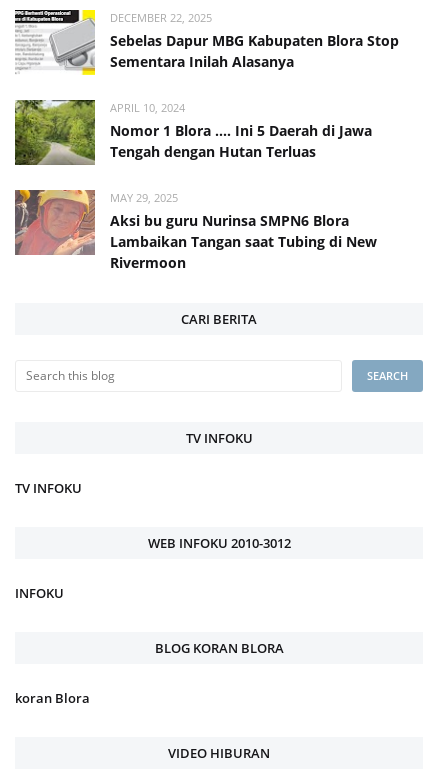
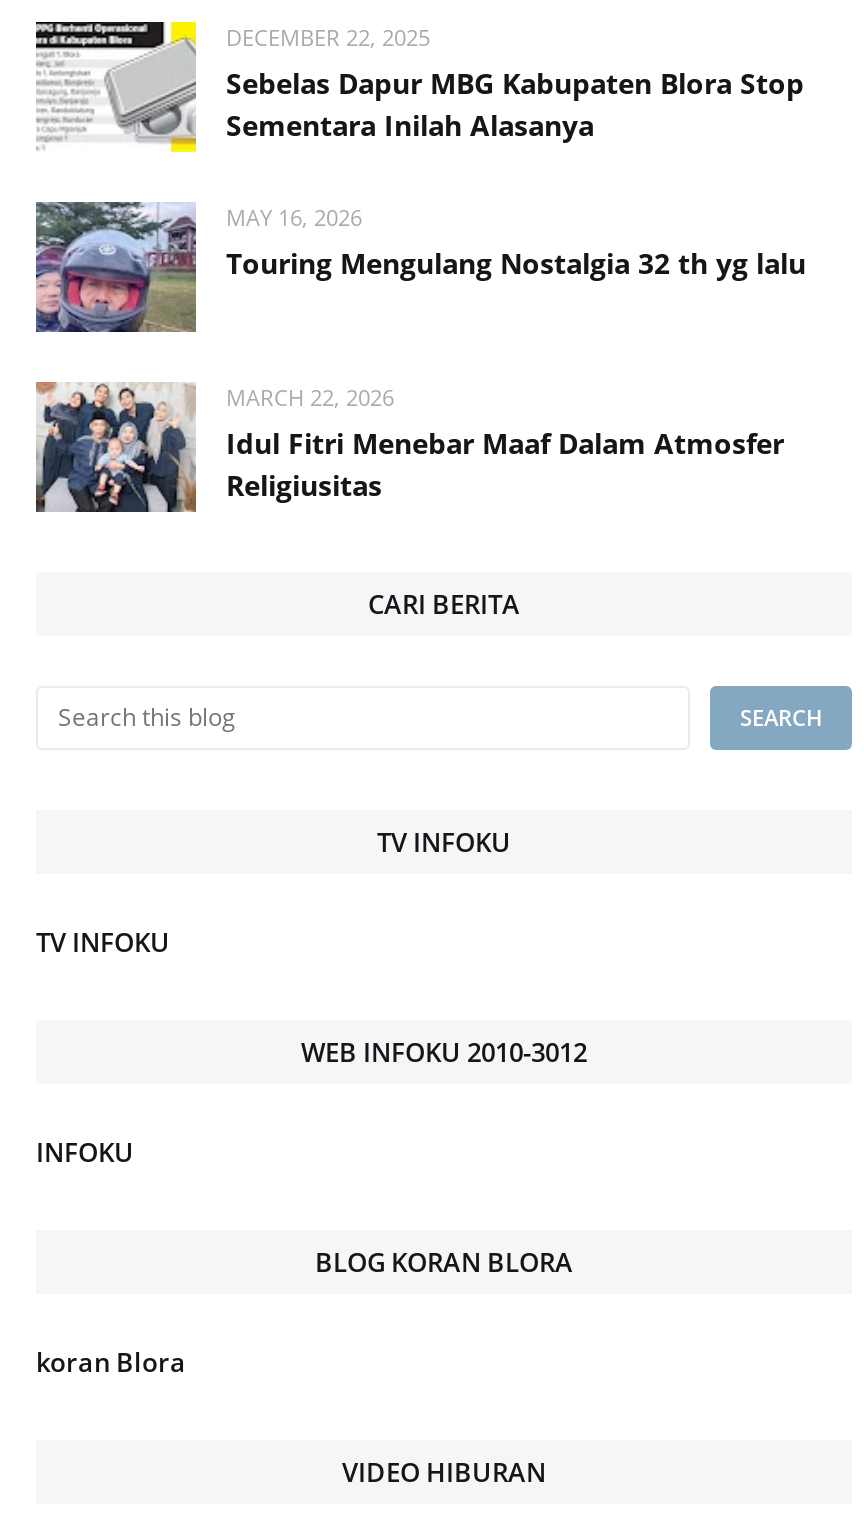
[14,99,372,166] [image] | APRIL 10, 2024 | Nomor 1 Blora .... Ini 5 Daerah di Jawa | Tengah dengan Hutan Terluas -> [34,200,806,334] [image] | MAY 16, 2026 | Touring Mengulang Nostalgia 32 th yg lalu
[14,189,377,272] [image] | MAY 29, 2025 | Aksi bu guru Nurinsa SMPN6 Blora | Lambaikan Tangan saat Tubing di New | Rivermoon -> [36,380,784,514] [image] | MARCH 22, 2026 | Idul Fitri Menebar Maaf Dalam Atmosfer | Religiusitas

